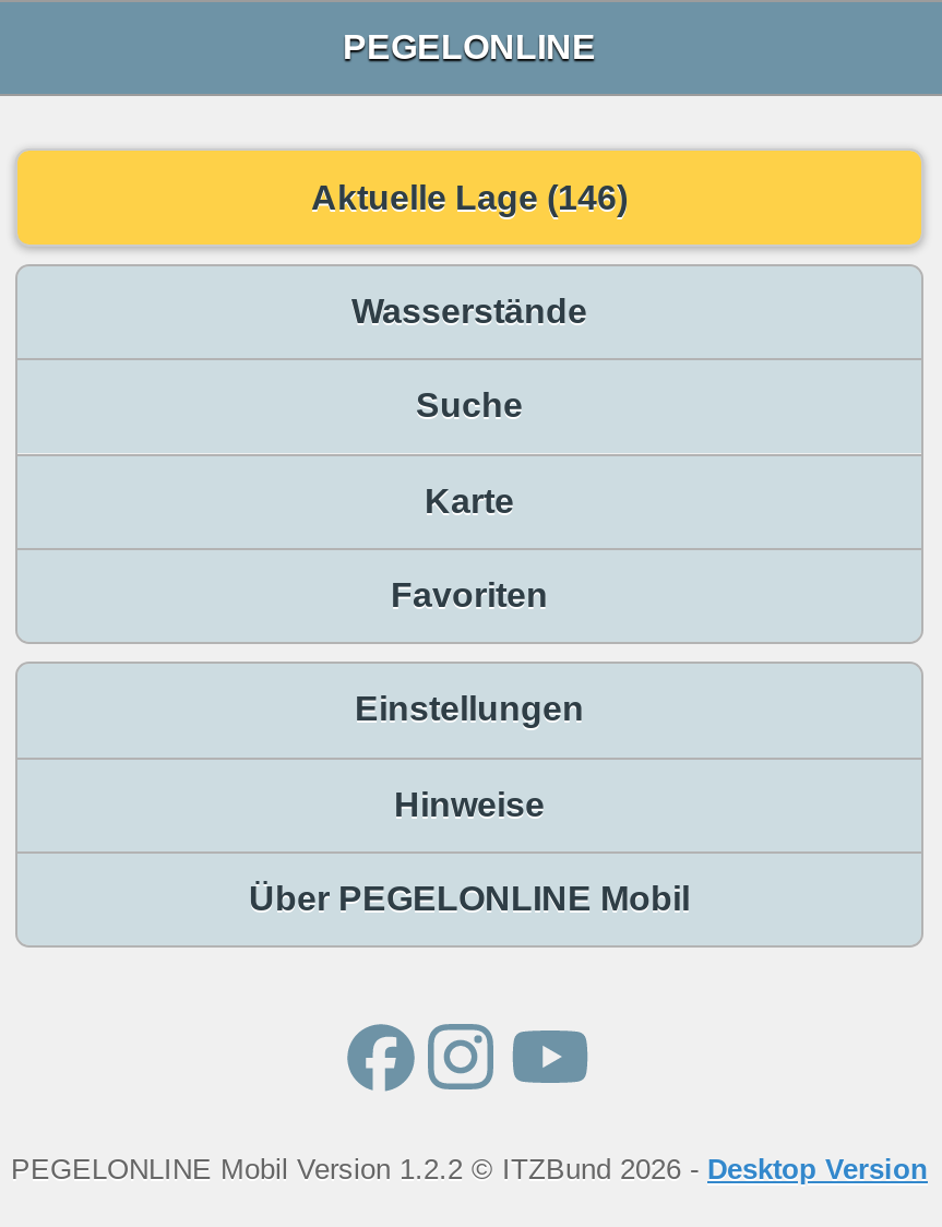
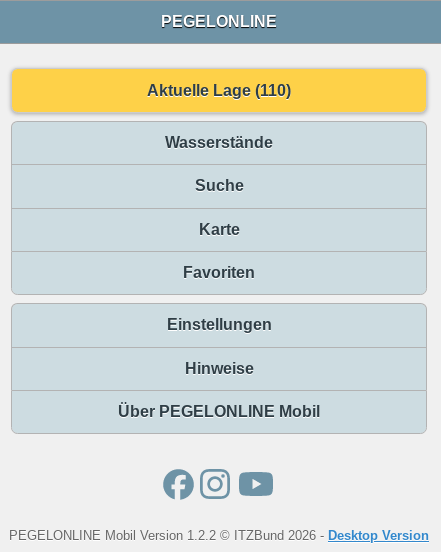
[311,178,628,215] Aktuelle Lage (146) -> [147,82,291,99] Aktuelle Lage (110)

